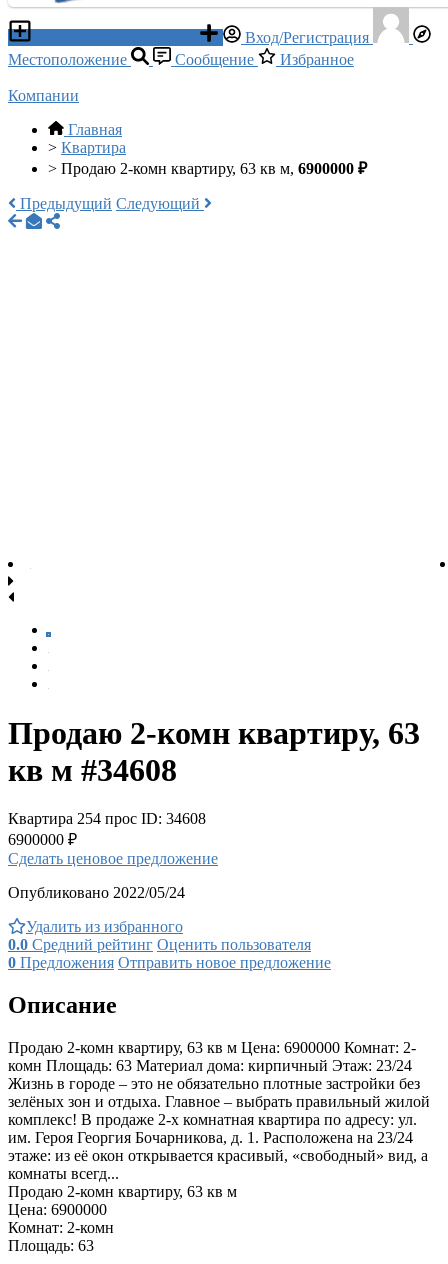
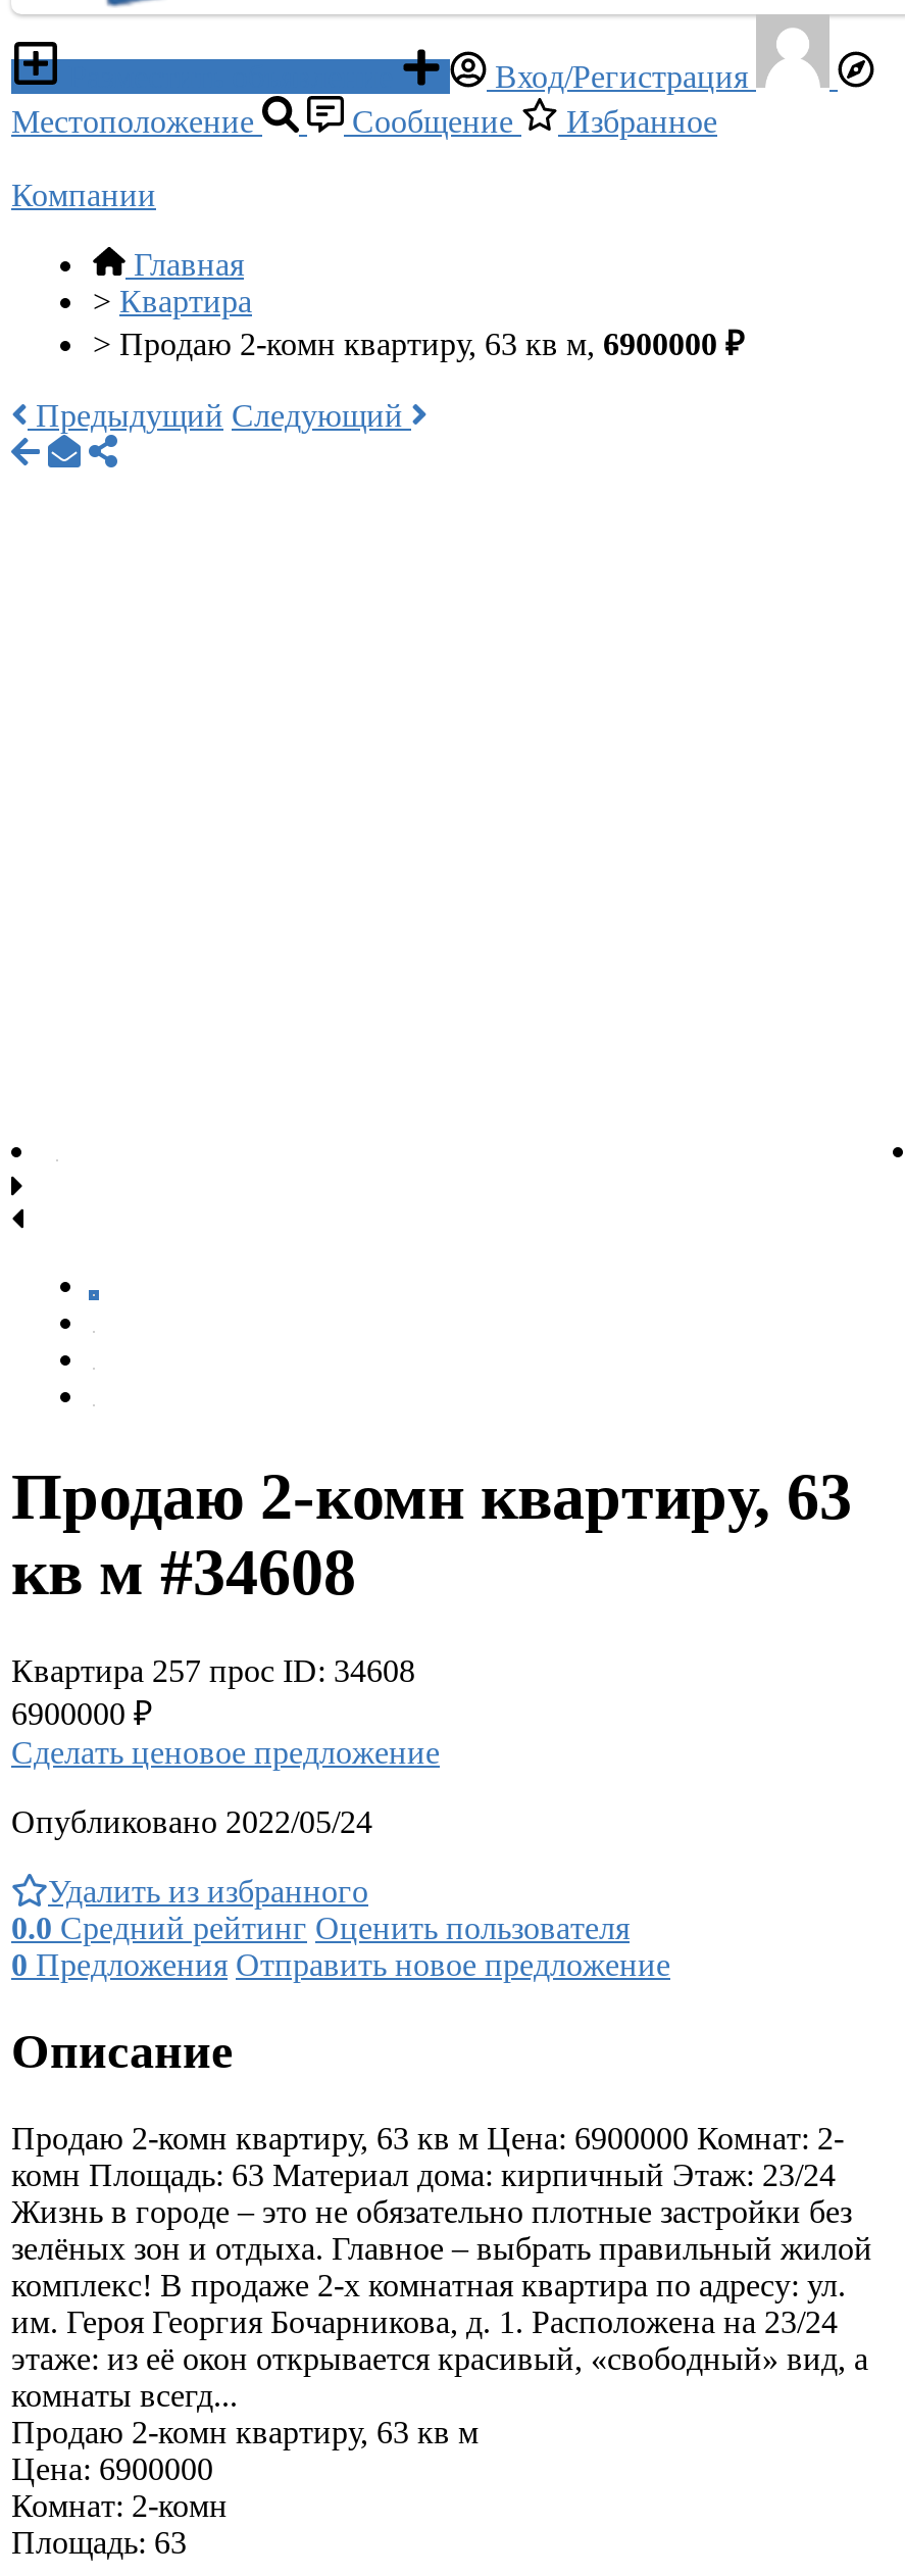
[8,810,206,827] Квартира 254 прос ID: 34608 -> [11,1653,415,1688] Квартира 257 прос ID: 34608

